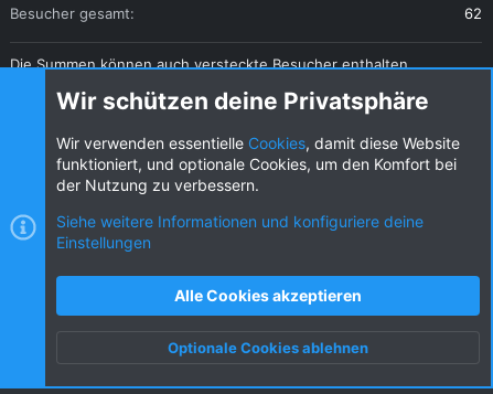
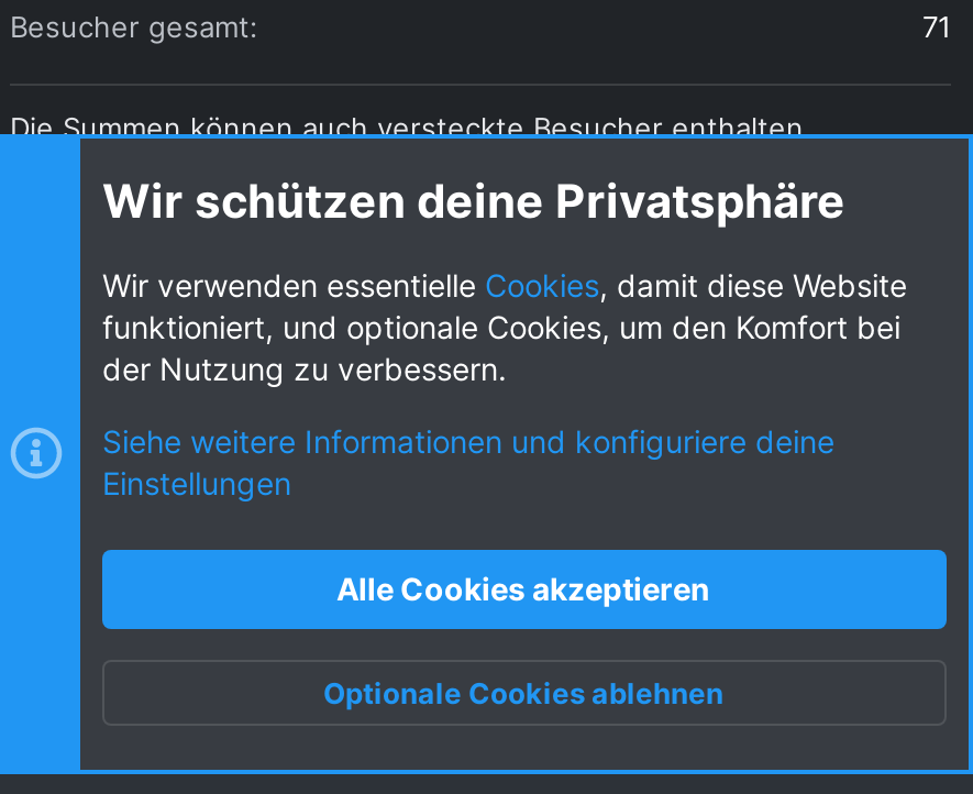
[464,4,482,22] 62 -> [922,9,951,44] 71

